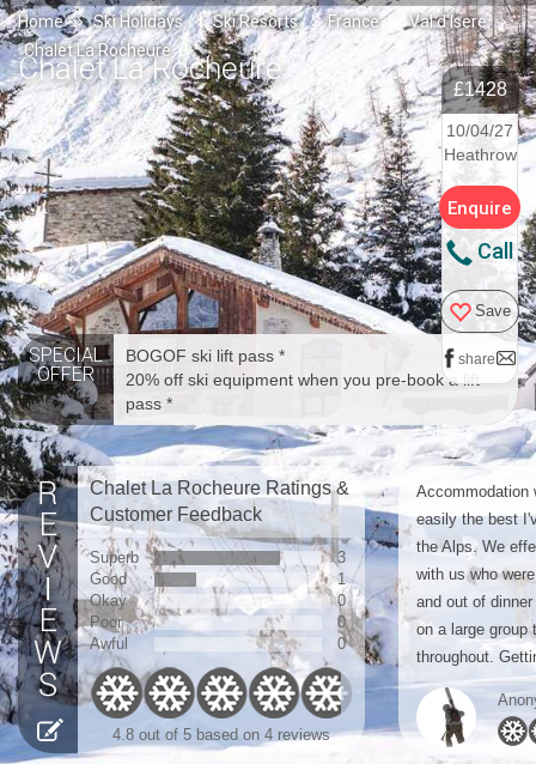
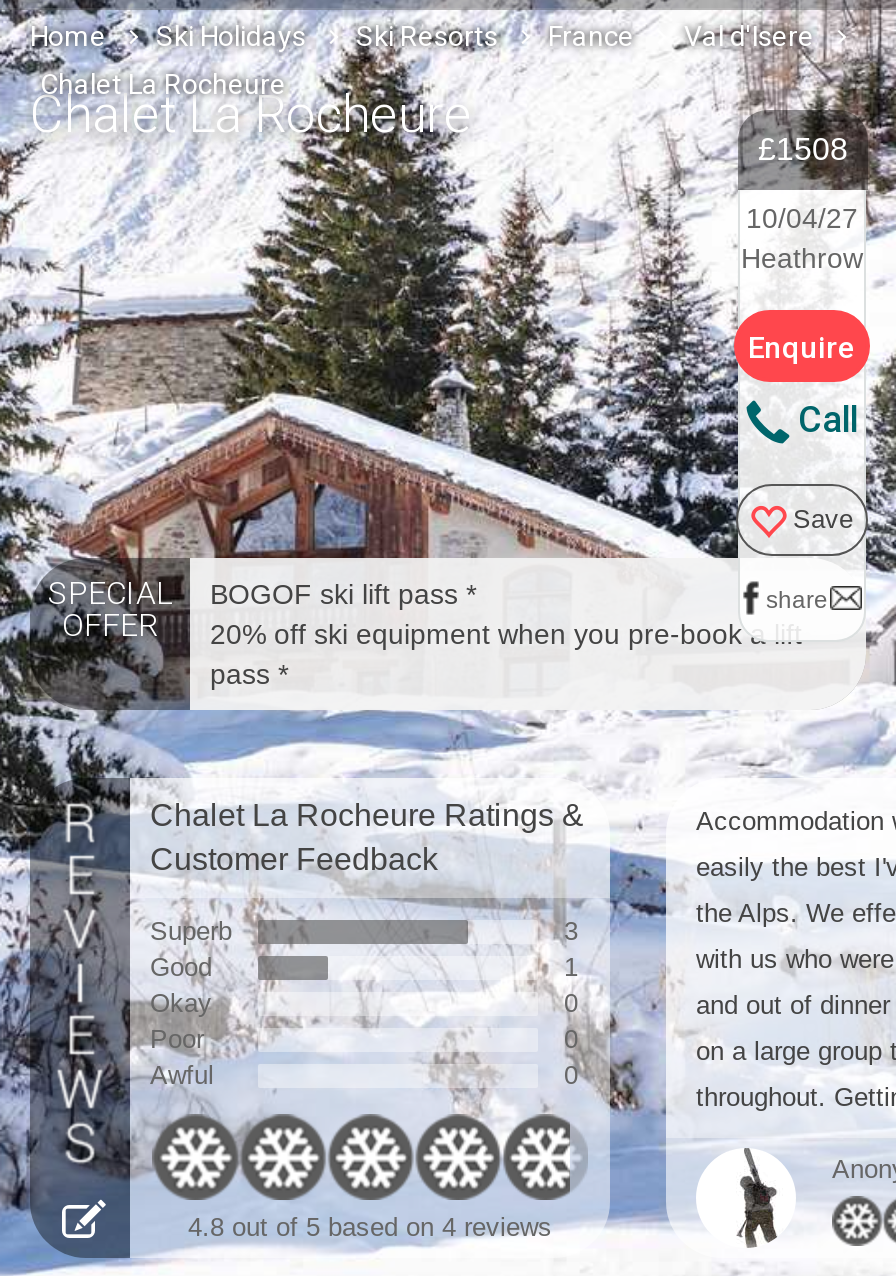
[453,79,507,99] £1428 -> [758,132,848,166] £1508

